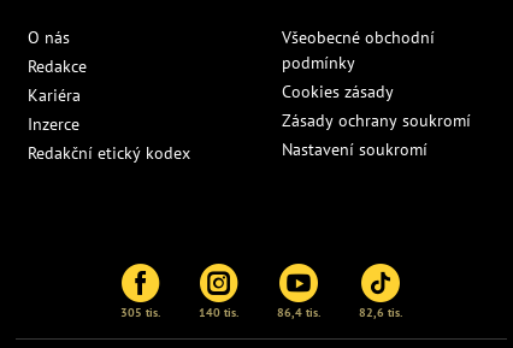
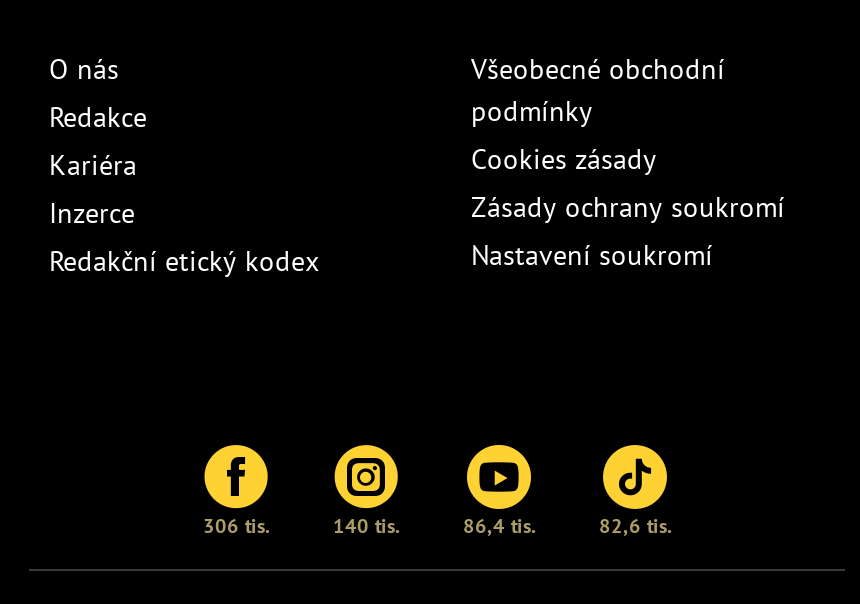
[120,305,160,321] 305 tis. -> [203,513,269,539] 306 tis.

